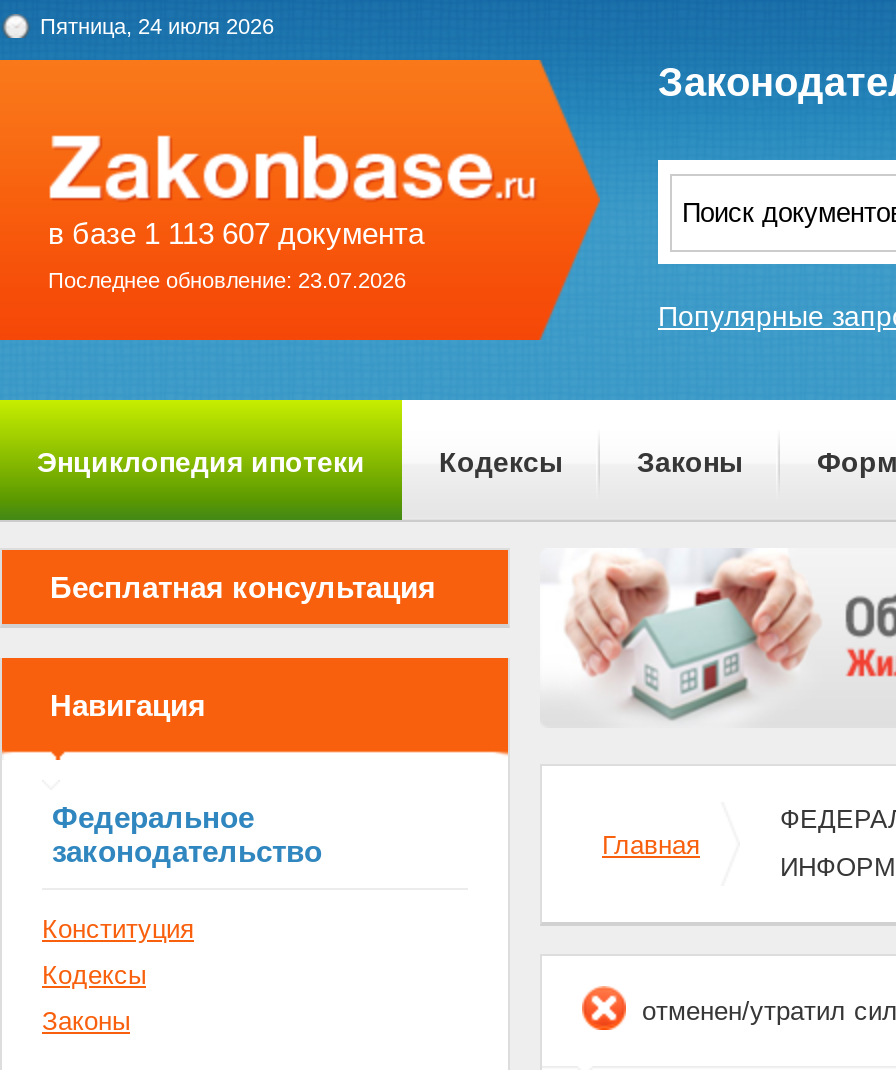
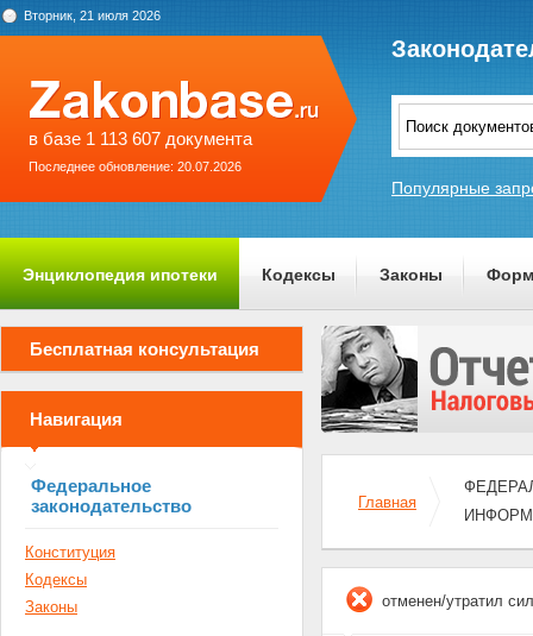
[40,14,274,38] Пятница, 24 июля 2026 -> [24,8,161,23] Вторник, 21 июля 2026
[48,268,406,292] Последнее обновление: 23.07.2026 -> [29,159,242,174] Последнее обновление: 20.07.2026
[540,548,890,726] [image] -> [320,325,529,433] [image]

